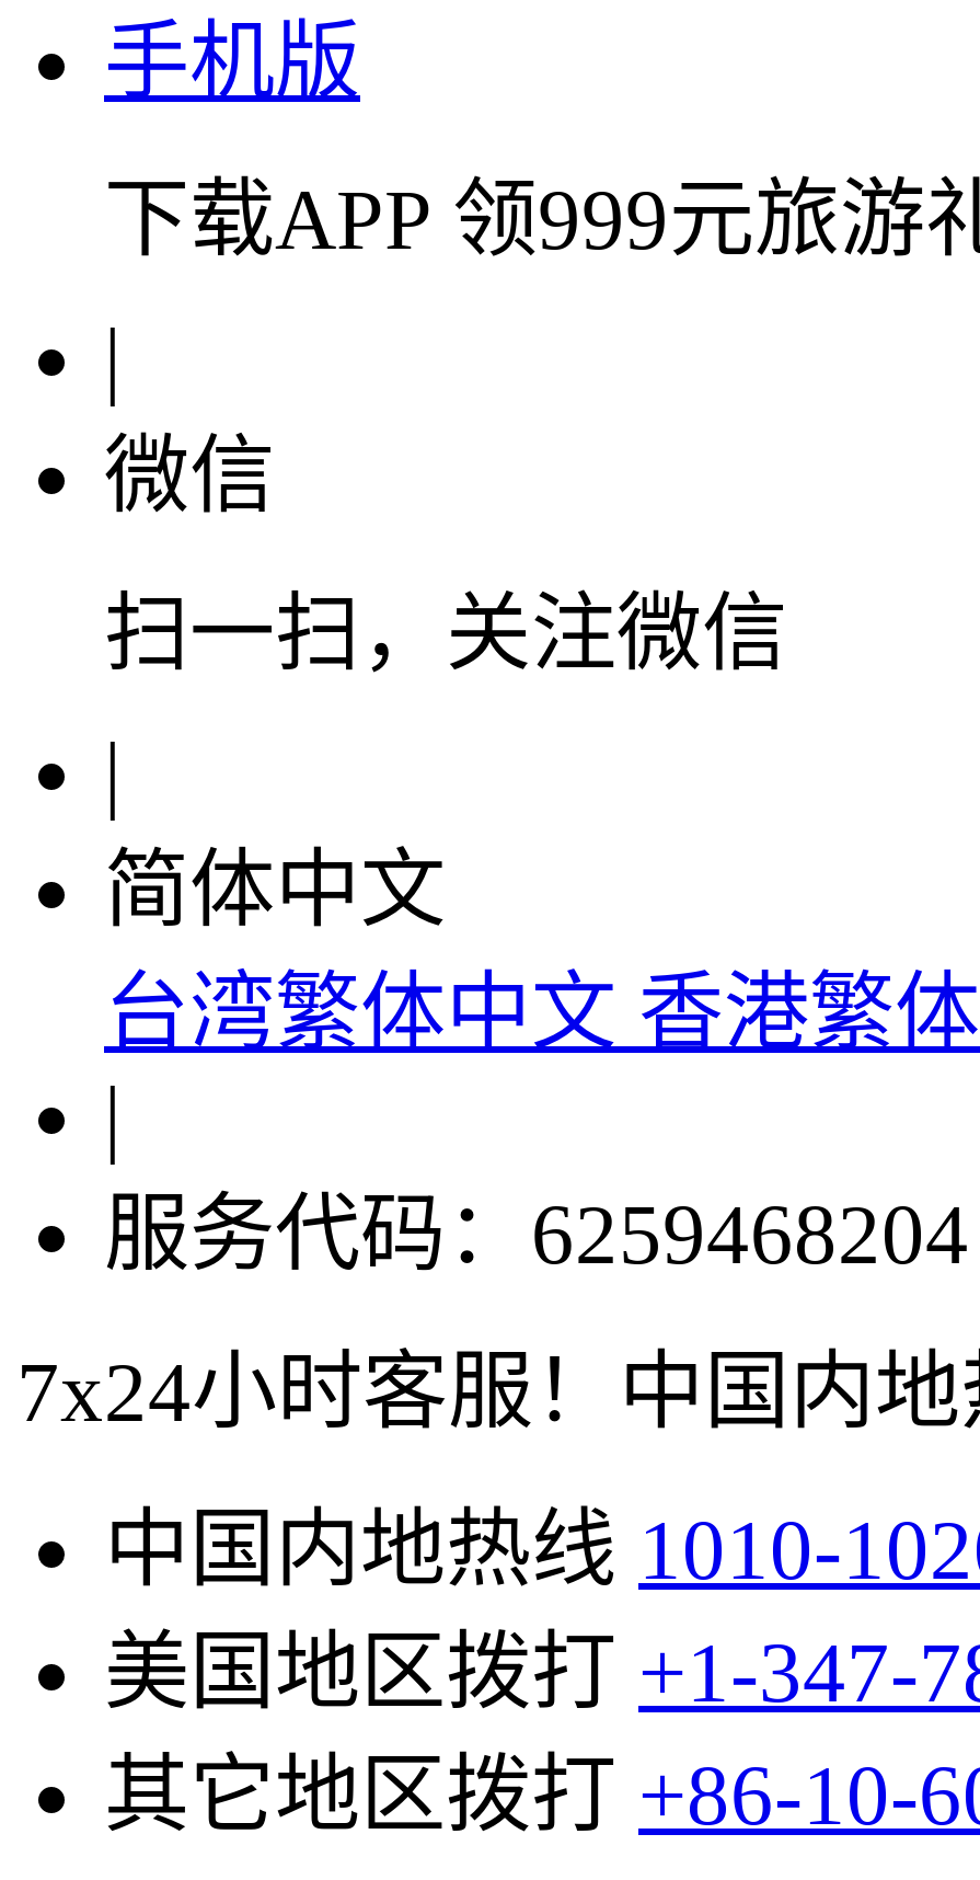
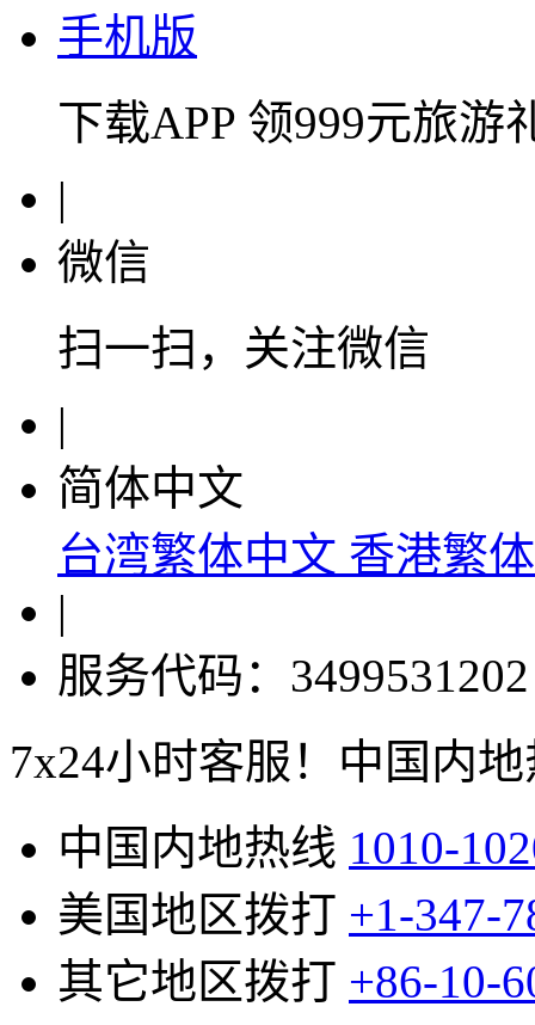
[104,1187,969,1281] 服务代码：6259468204 -> [57,650,529,701] 服务代码：3499531202

